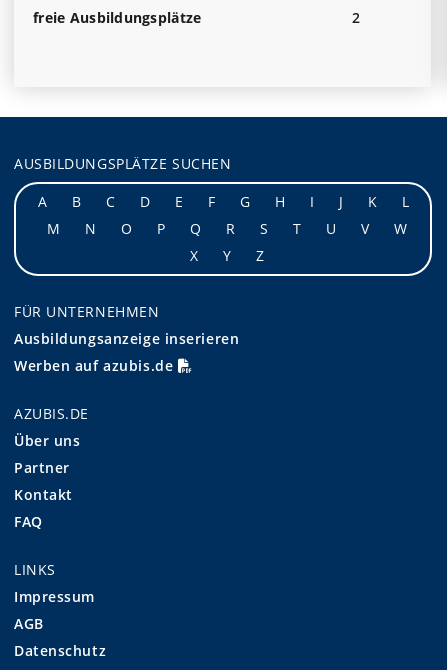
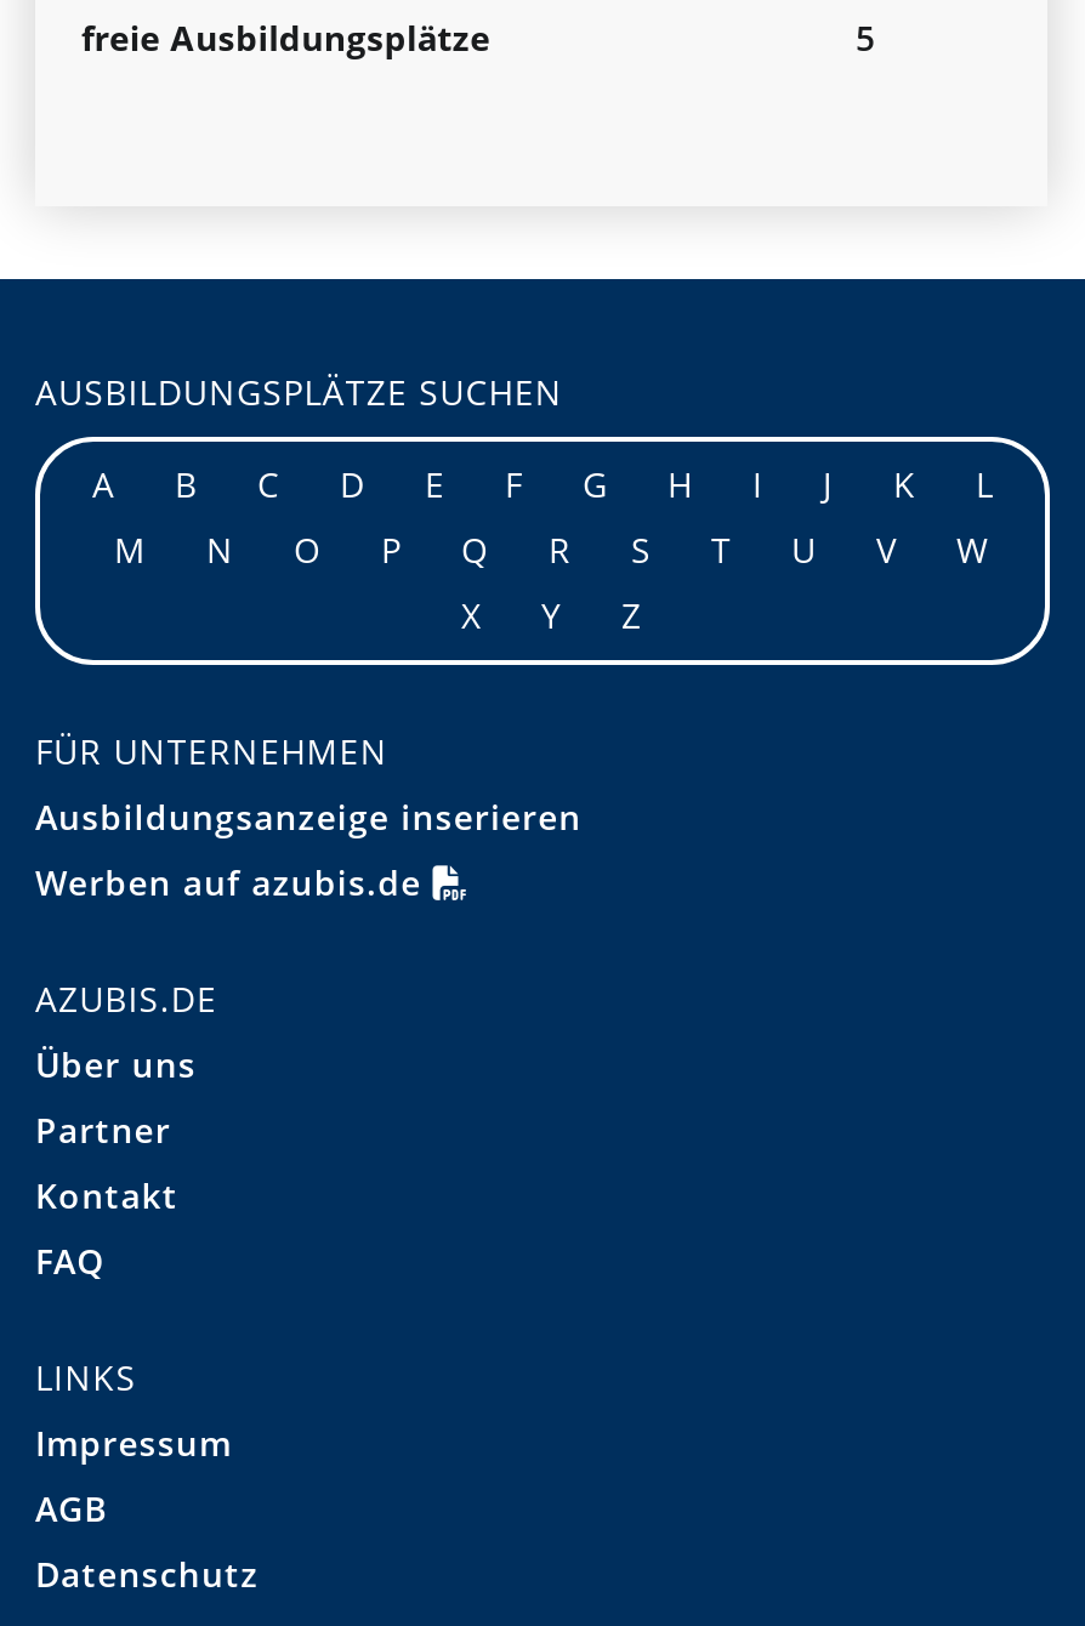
[352,8,360,27] 2 -> [856,14,876,60] 5

